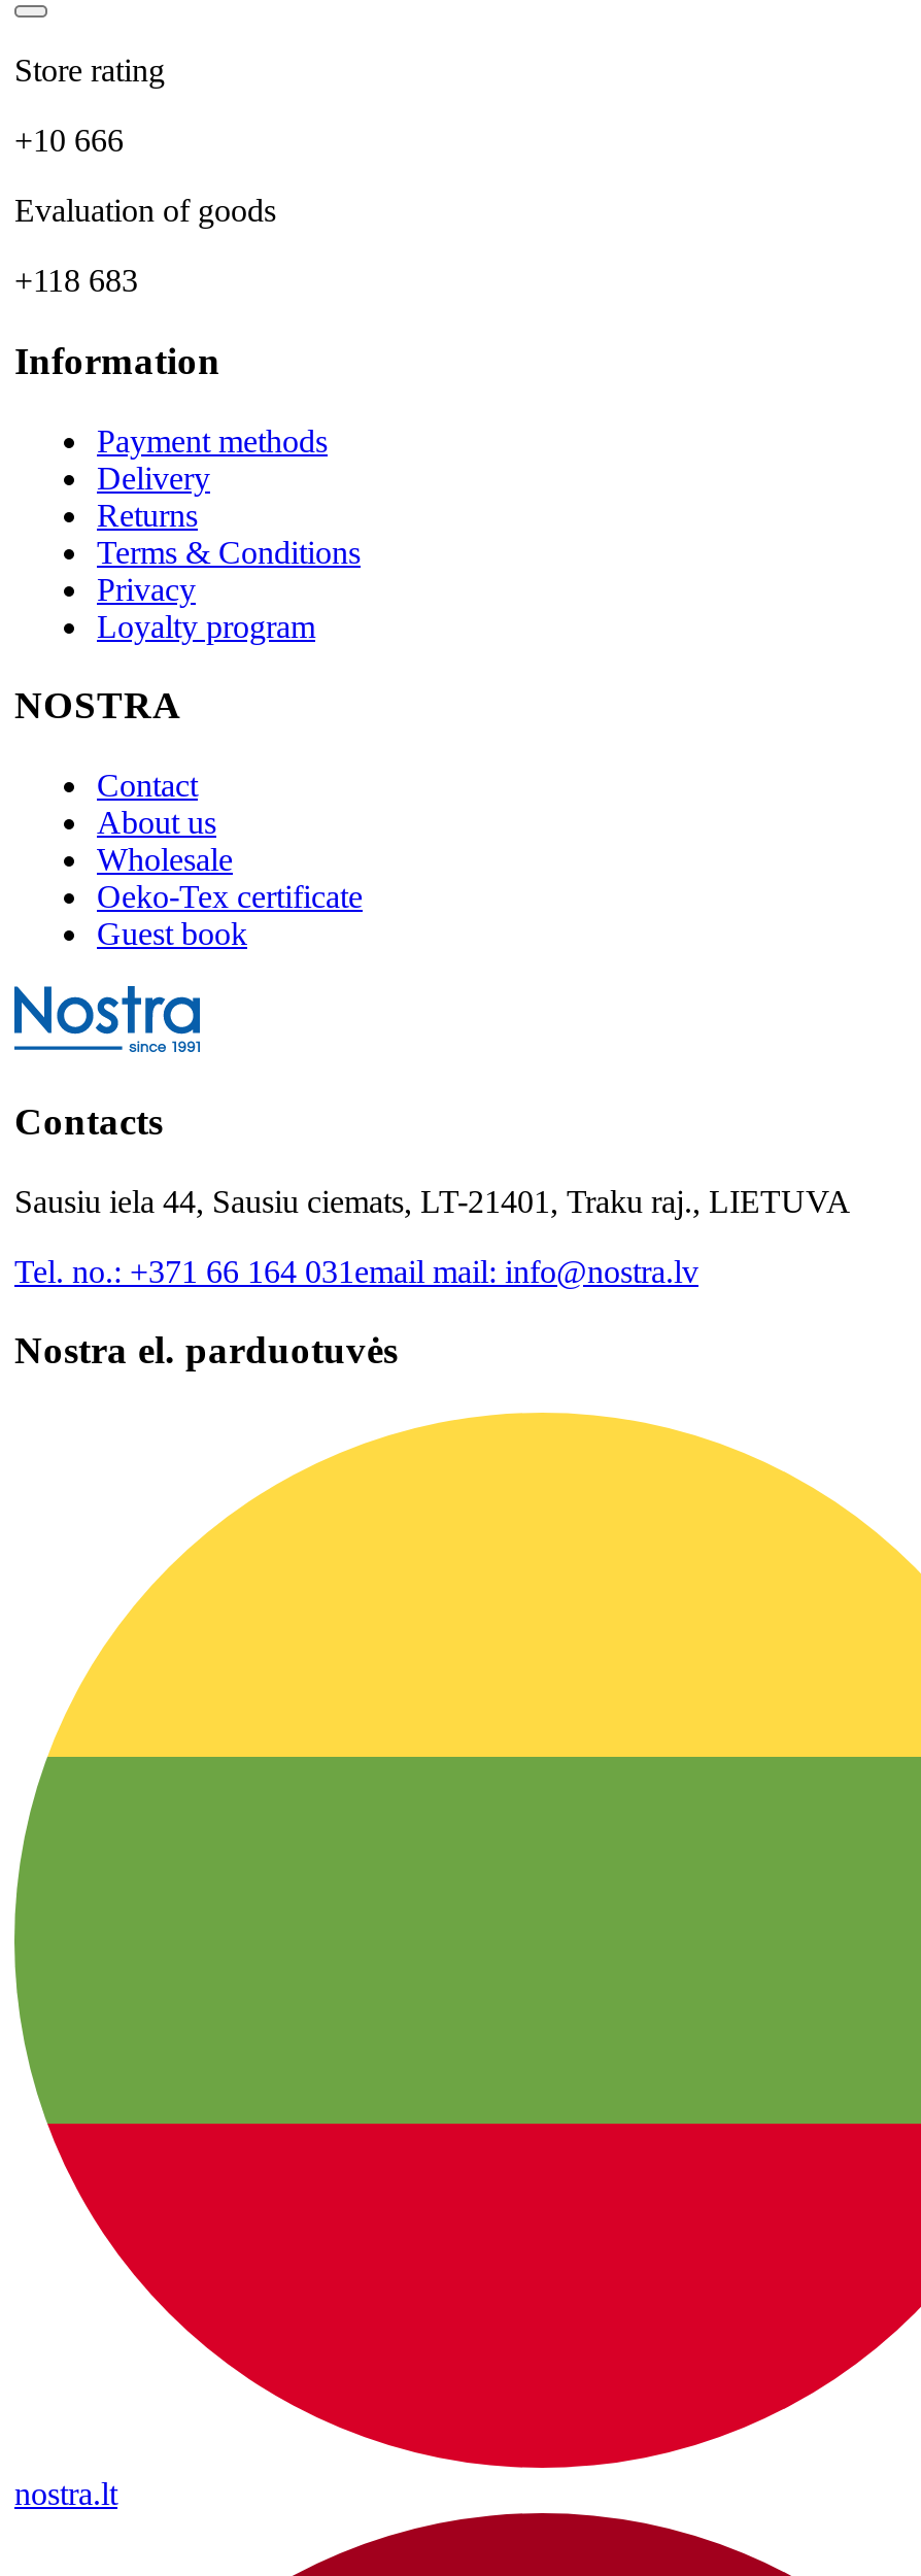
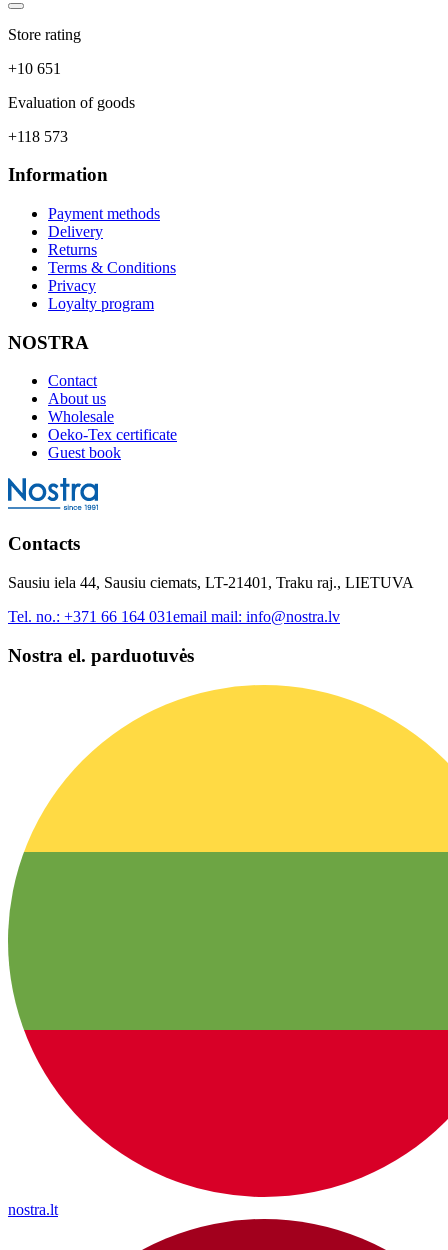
[14,123,124,158] +10 666 -> [8,59,61,76] +10 651
[14,263,138,298] +118 683 -> [8,127,68,144] +118 573

